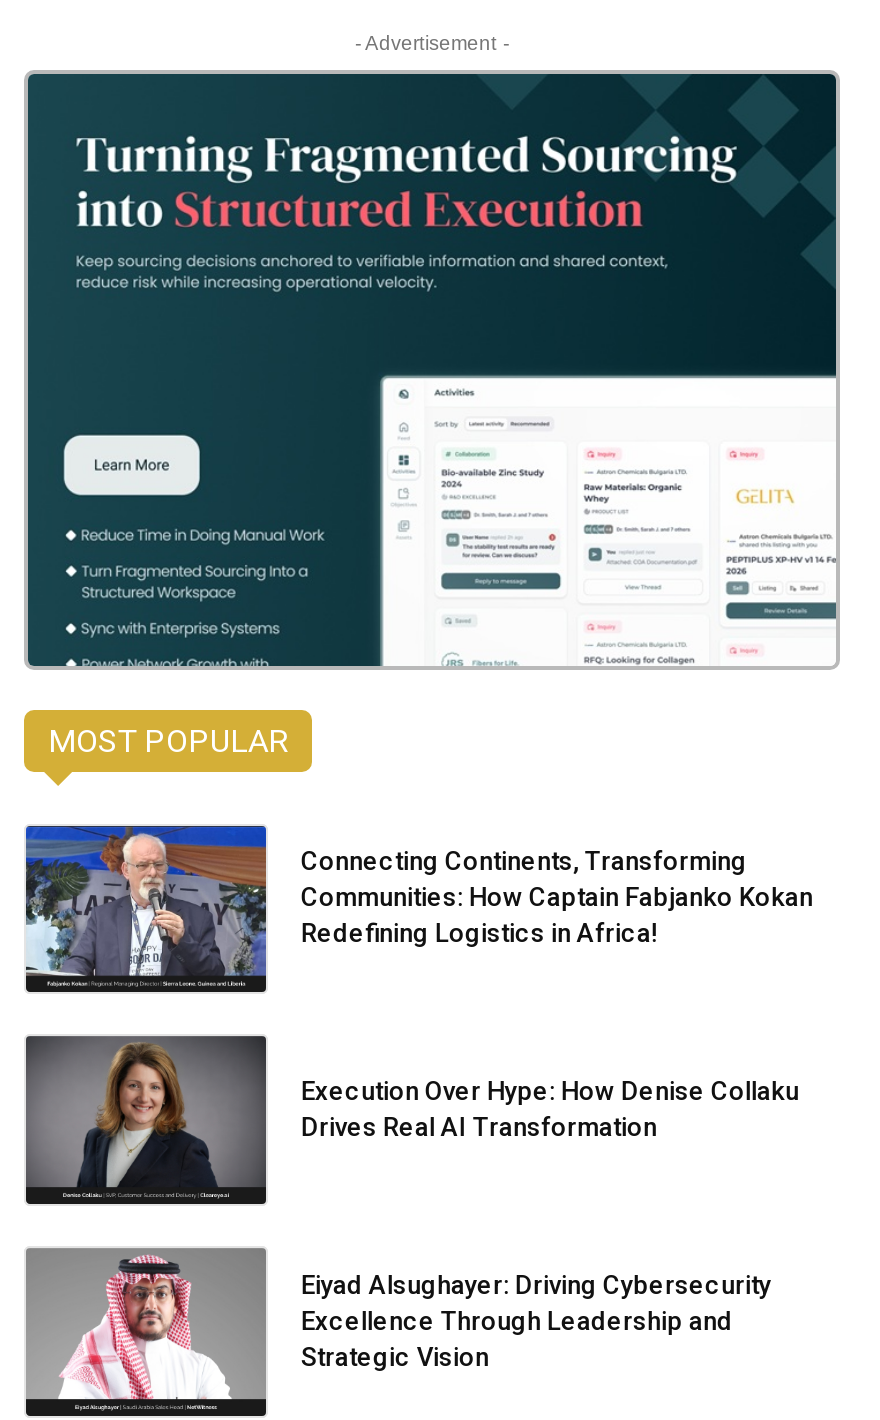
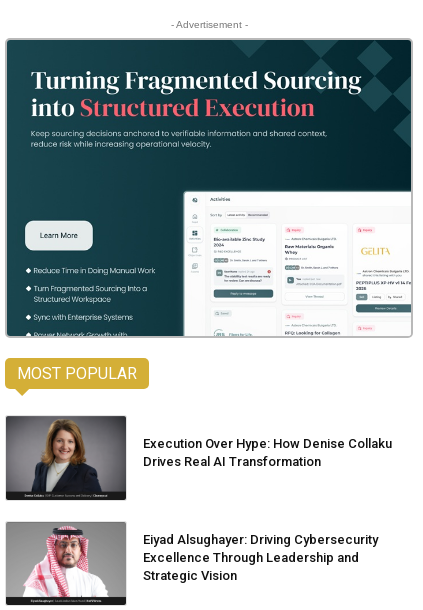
[26,824,813,992] [image] | Connecting Continents, Transforming | Communities: How Captain Fabjanko Kokan | Redefining Logistics in Africa! -> none

